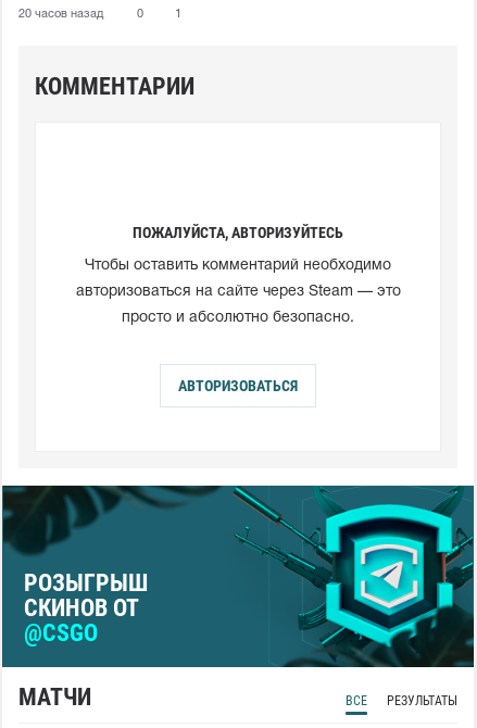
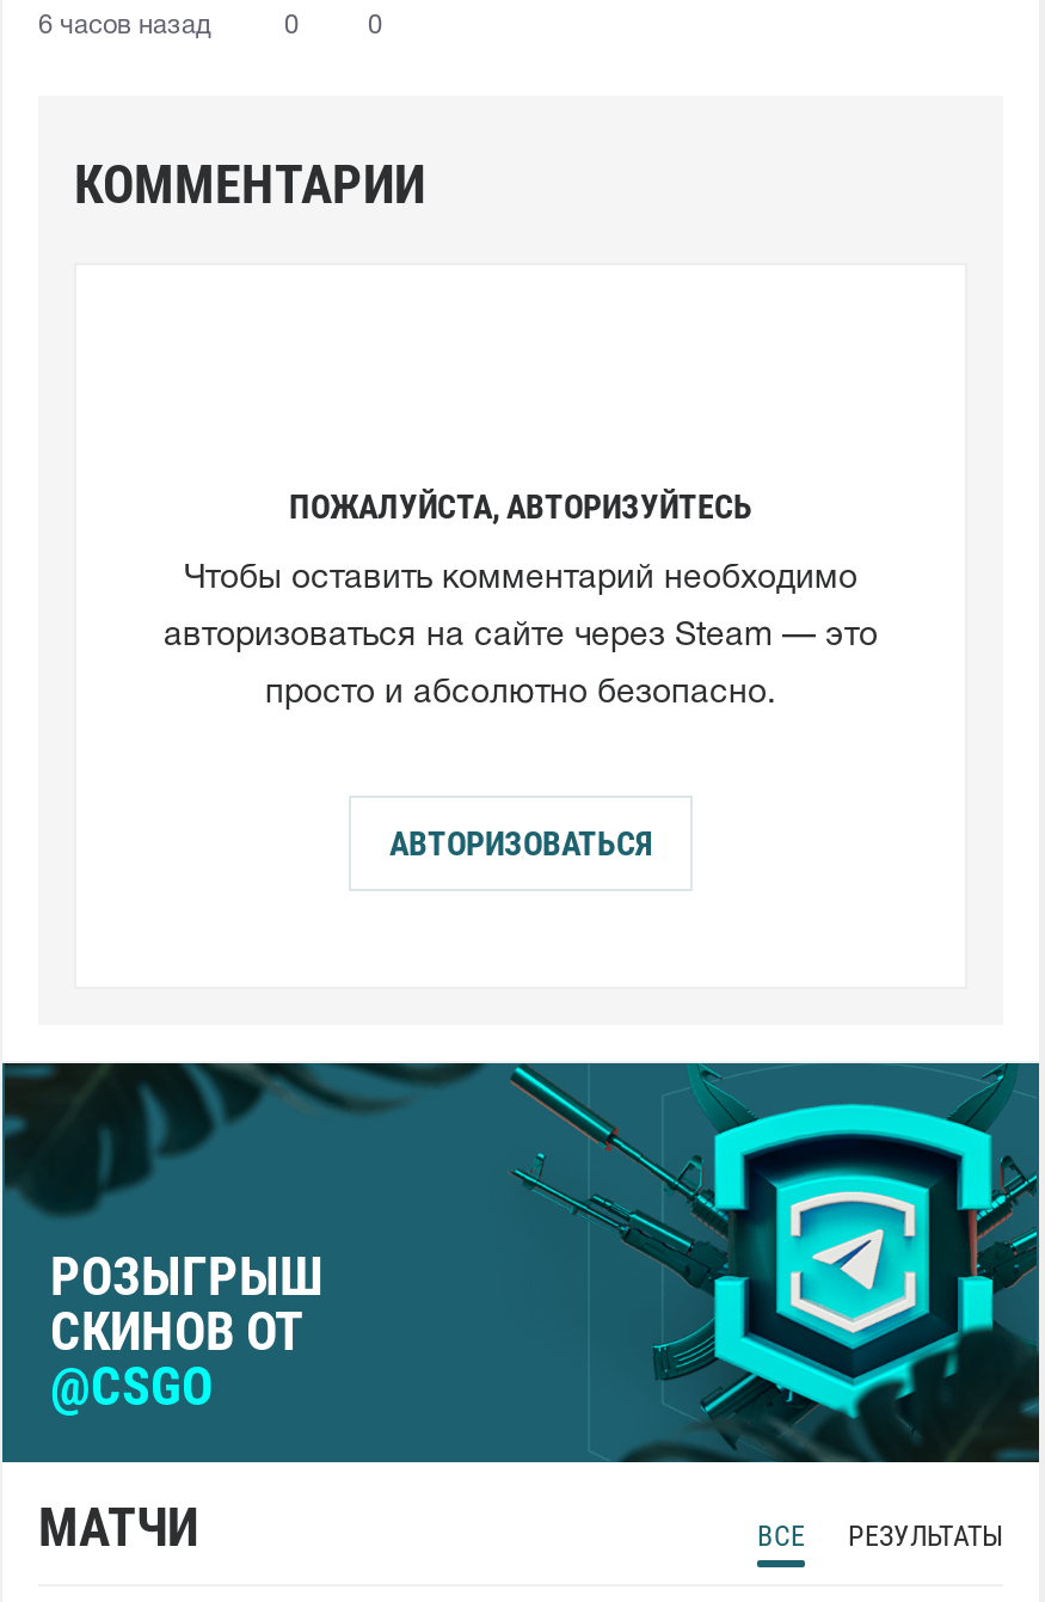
[18,8,103,19] 20 часов назад -> [38,14,210,38] 6 часов назад
[175,8,181,19] 1 -> [368,14,382,38] 0

